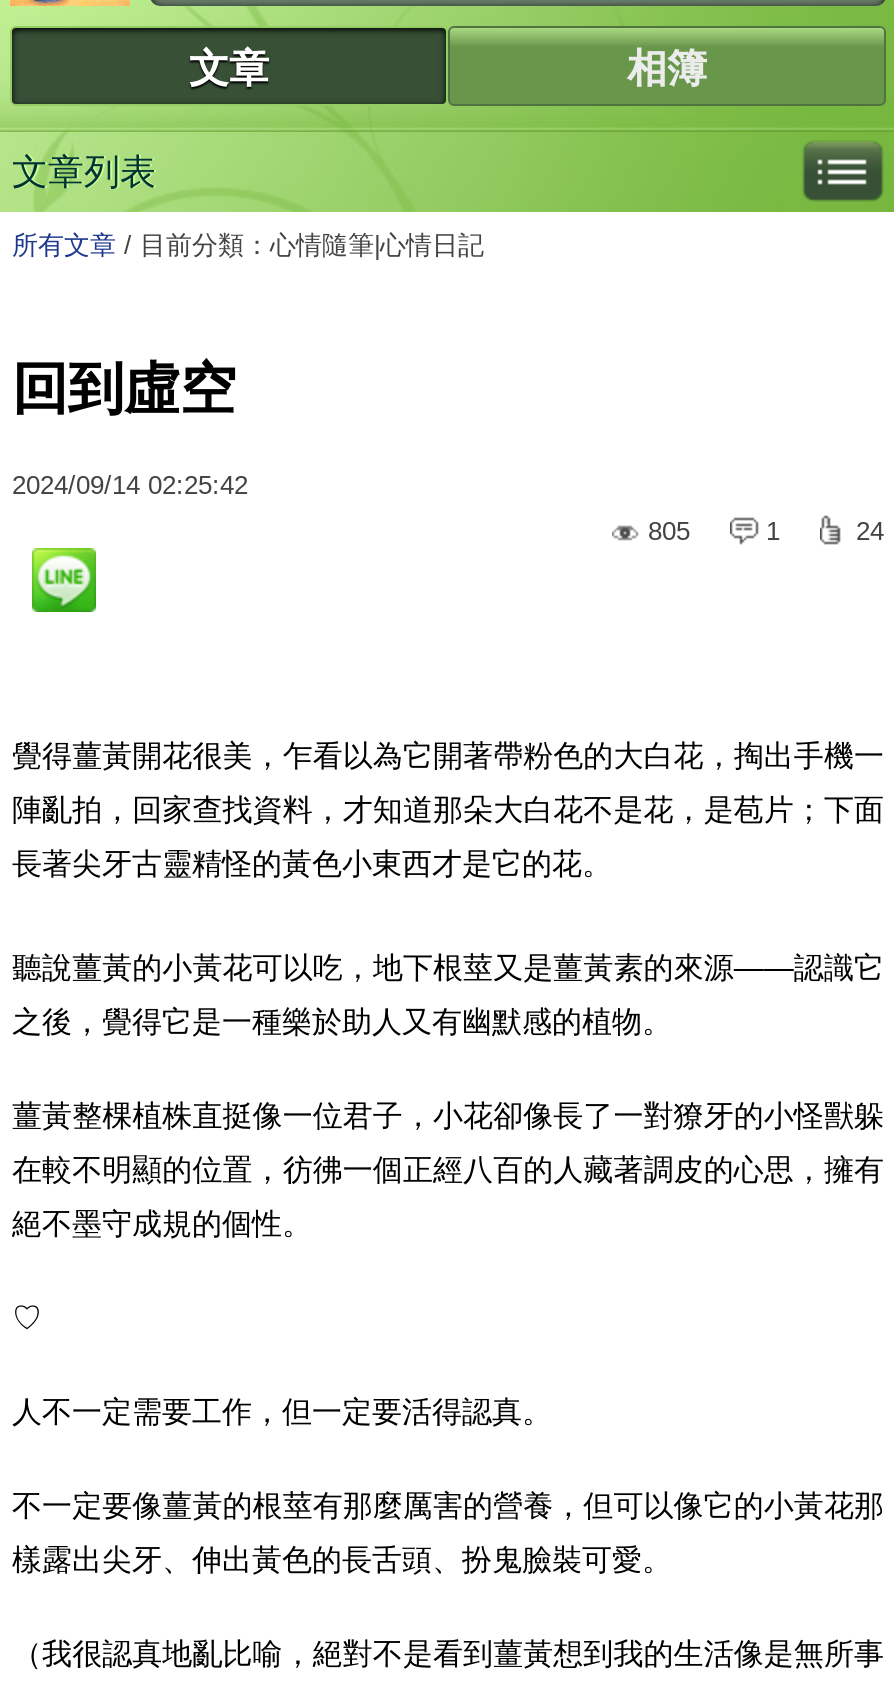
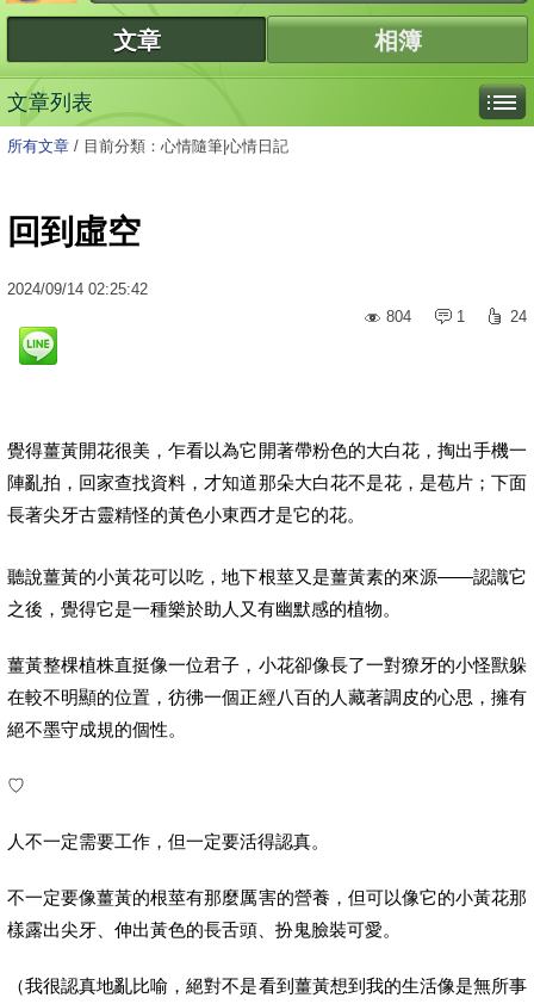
[648,516,690,546] 805 -> [386,308,411,326] 804

